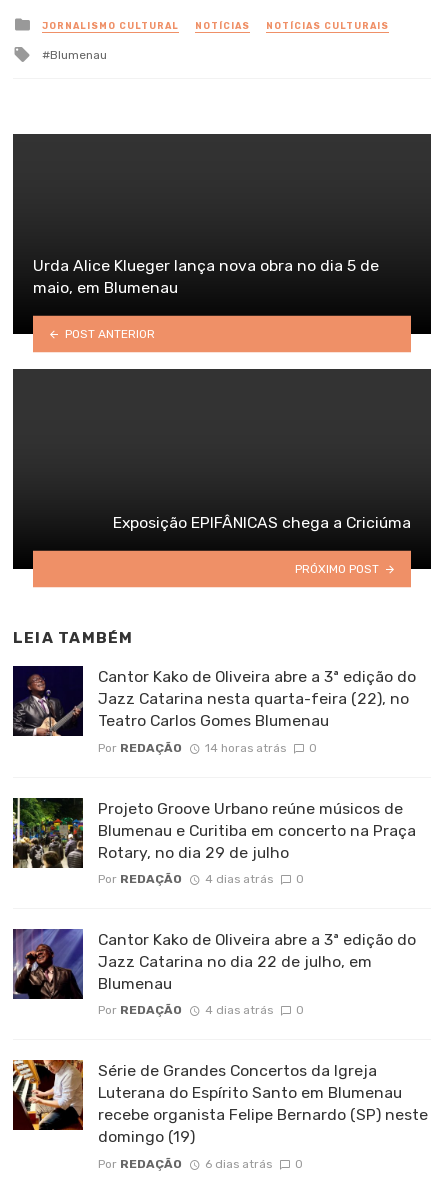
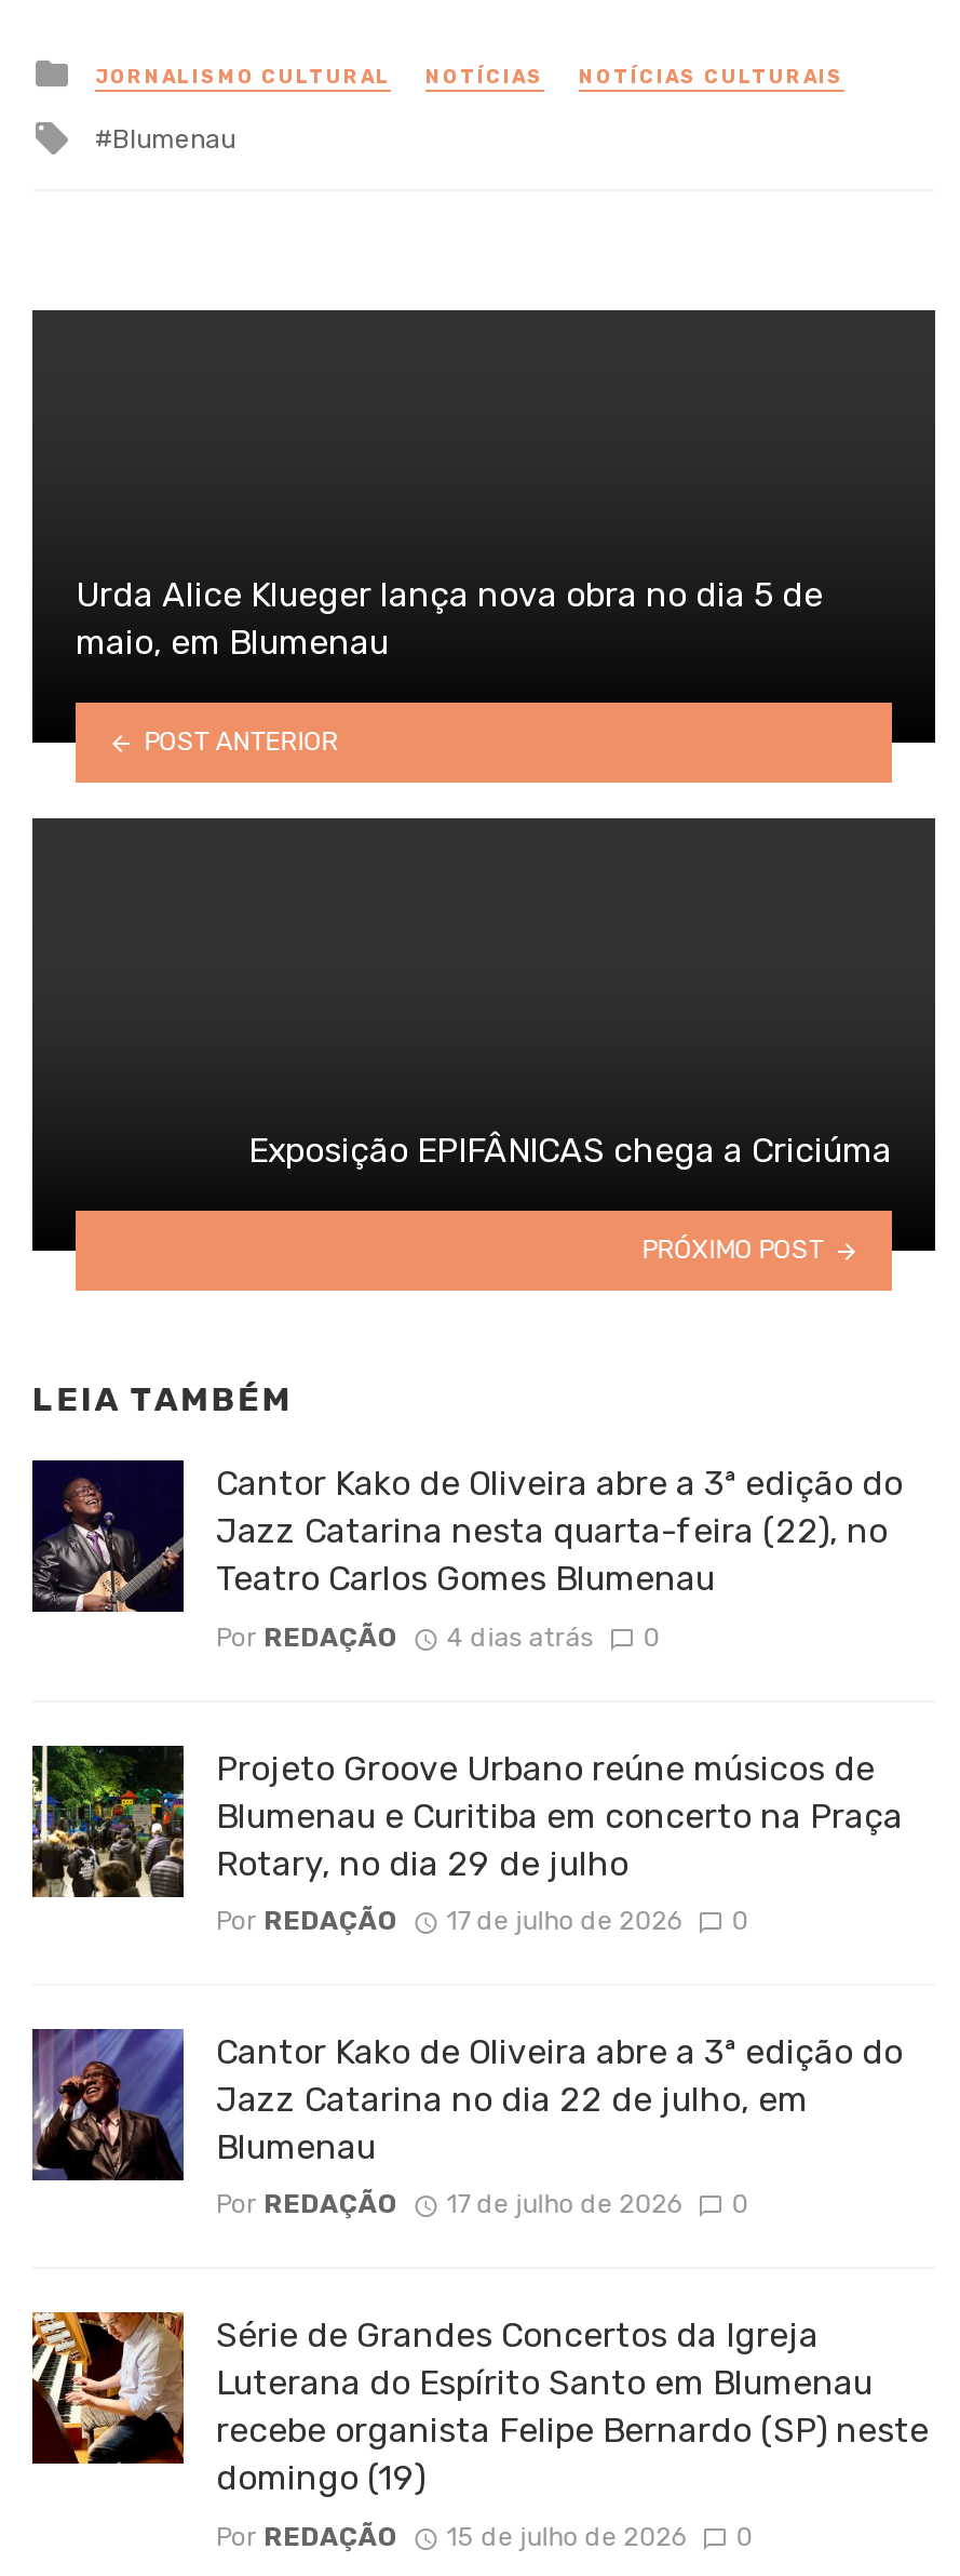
[98,741,317,755] Por REDAÇÃO 14 horas atrás 0 -> [216,1622,660,1652] Por REDAÇÃO 4 dias atrás 0
[98,872,304,886] Por REDAÇÃO 4 dias atrás 0 -> [216,1906,749,1936] Por REDAÇÃO 17 de julho de 2026 0
[98,1003,304,1017] Por REDAÇÃO 4 dias atrás 0 -> [216,2190,749,2220] Por REDAÇÃO 17 de julho de 2026 0
[98,1157,303,1171] Por REDAÇÃO 6 dias atrás 0 -> [216,2521,753,2552] Por REDAÇÃO 15 de julho de 2026 0

